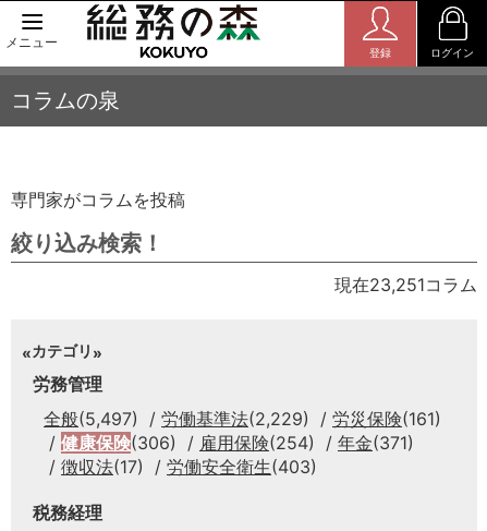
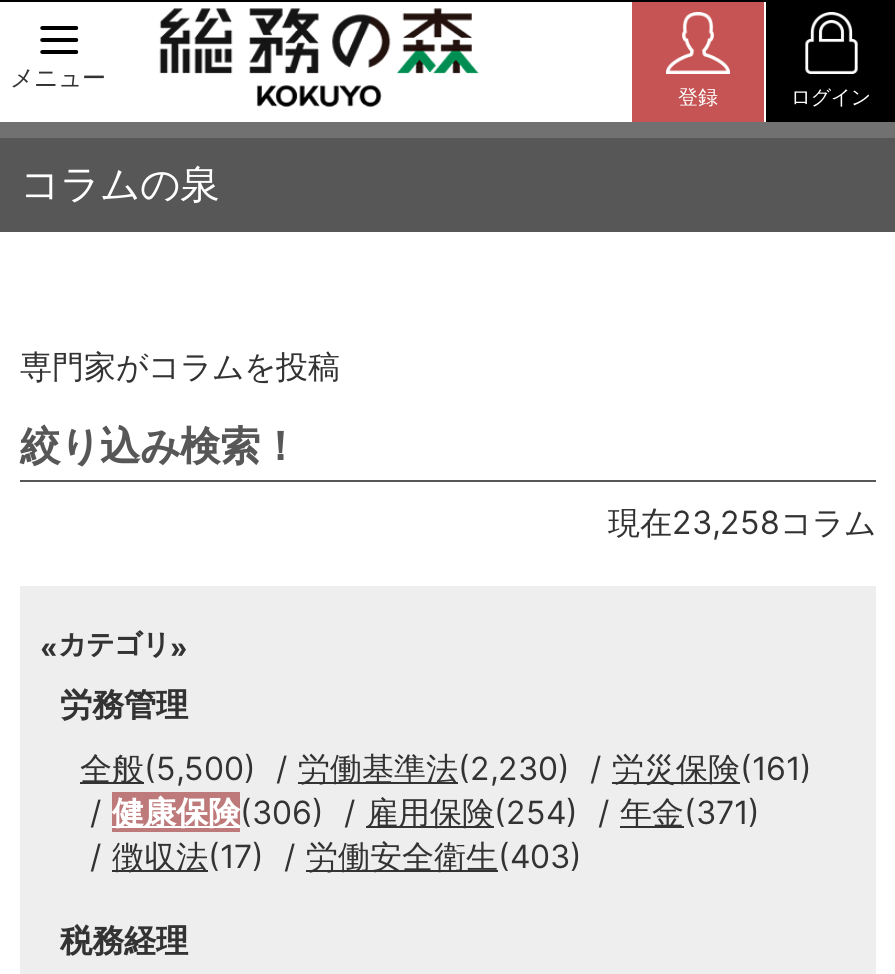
[334,274,477,295] 現在23,251コラム -> [608,502,876,542] 現在23,258コラム
[44,408,138,429] 全般(5,497) -> [80,748,256,788] 全般(5,500)
[161,408,309,429] 労働基準法(2,229) -> [298,748,570,788] 労働基準法(2,230)

